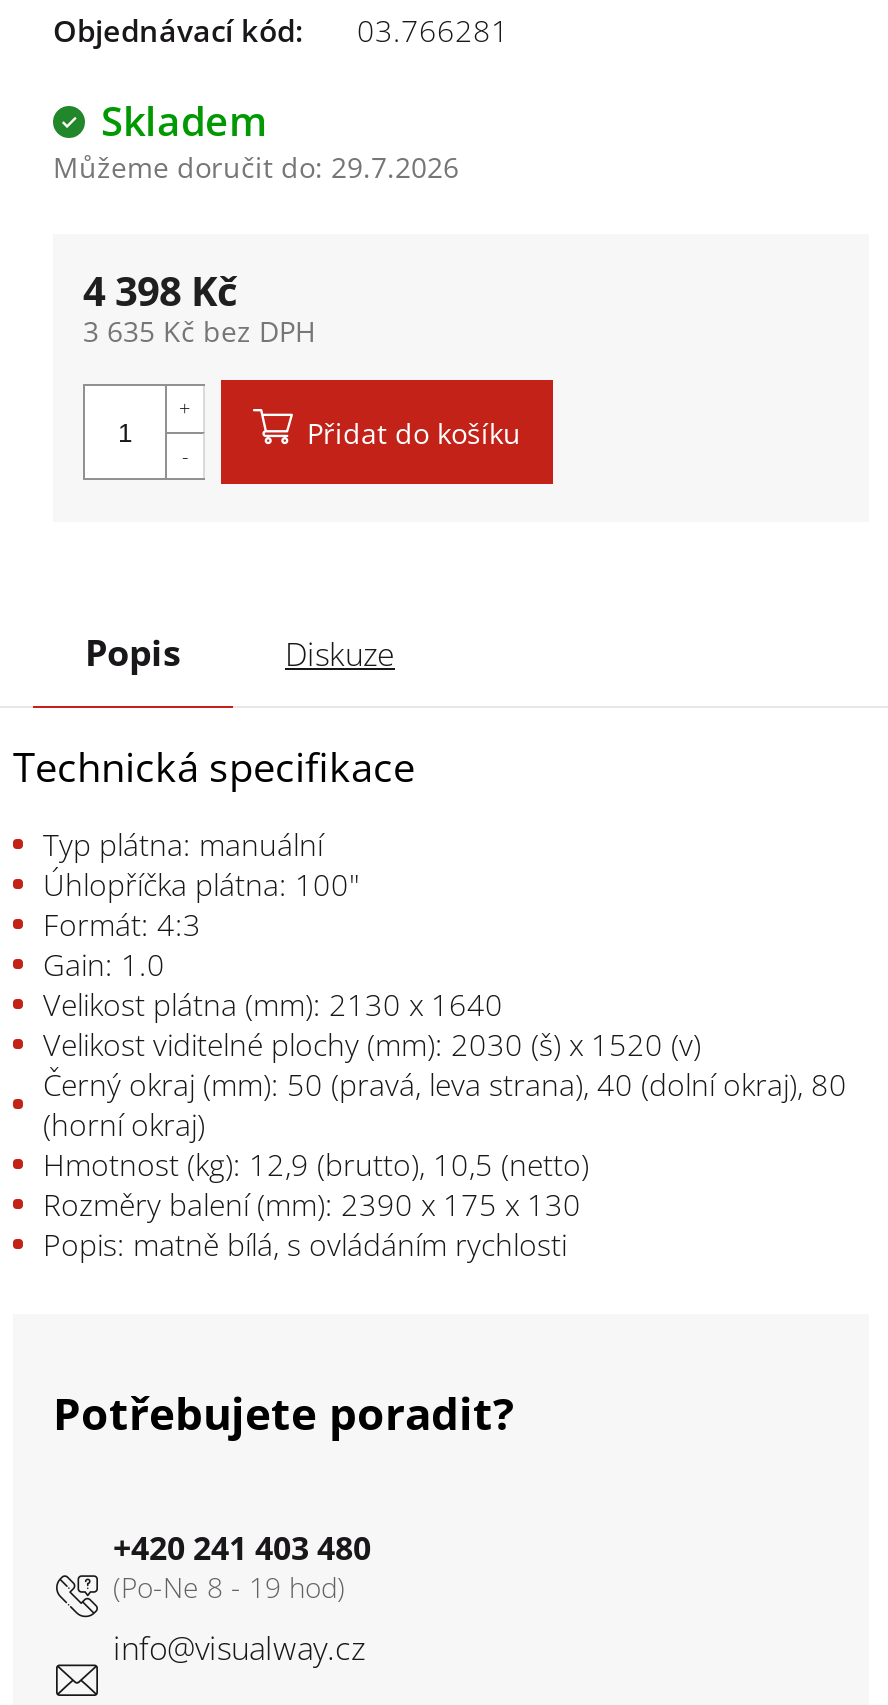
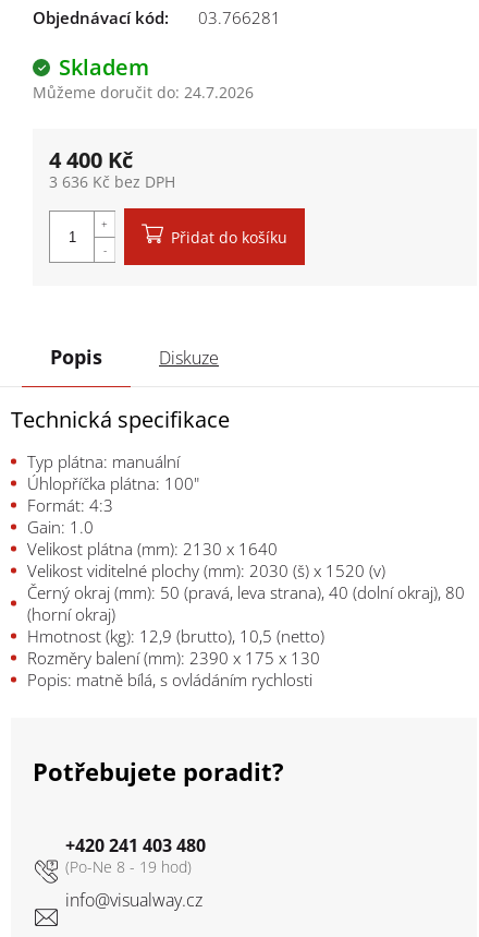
[53,148,459,186] Můžeme doručit do: 29.7.2026 -> [33,82,254,103] Můžeme doručit do: 24.7.2026
[83,264,237,318] 4 398 Kč -> [49,145,133,175] 4 400 Kč
[83,312,315,350] 3 635 Kč bez DPH -> [49,171,175,192] 3 636 Kč bez DPH

